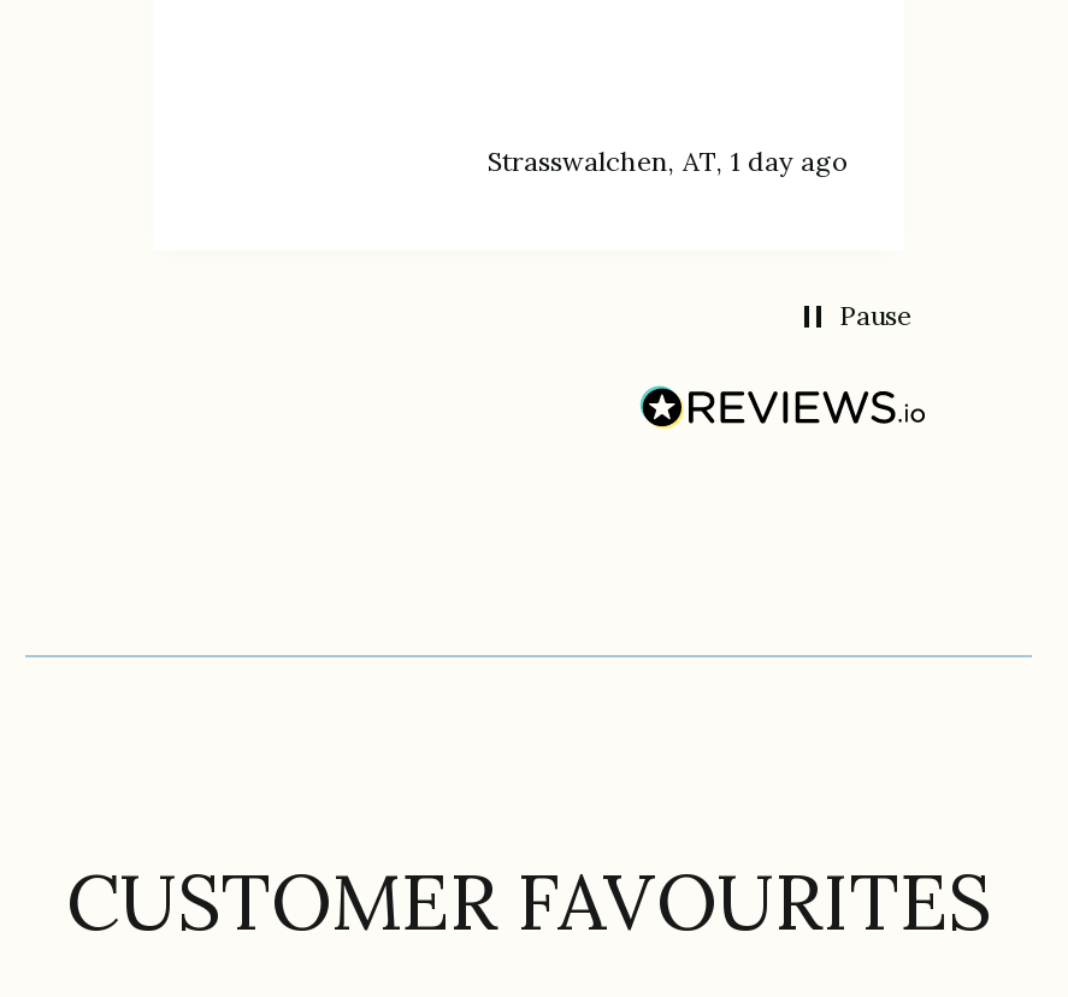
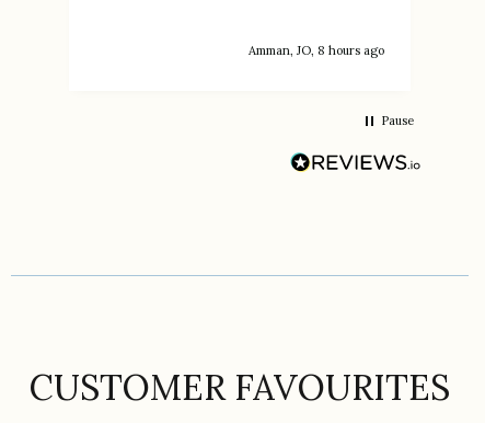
[488,143,846,177] Strasswalchen, AT, 1 day ago -> [249,42,384,58] Amman, JO, 8 hours ago

